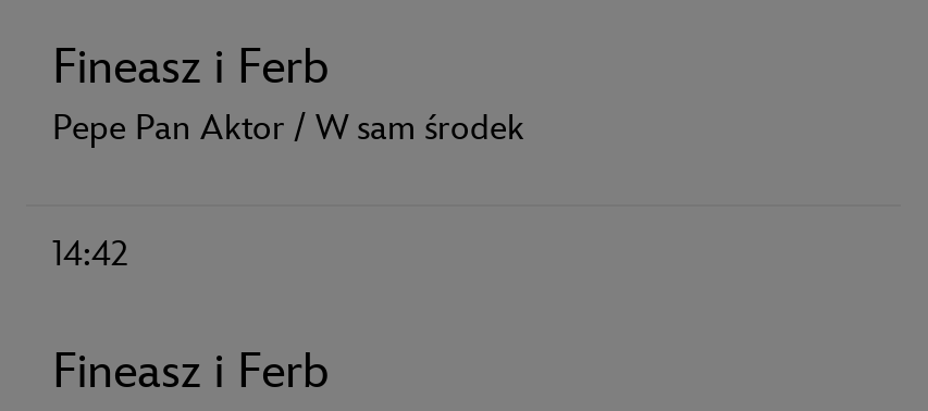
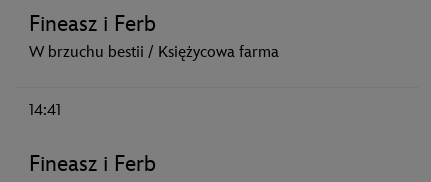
[52,109,524,150] Pepe Pan Aktor / W sam środek -> [29,43,279,62] W brzuchu bestii / Księżycowa farma
[52,235,128,276] 14:42 -> [29,101,61,120] 14:41

